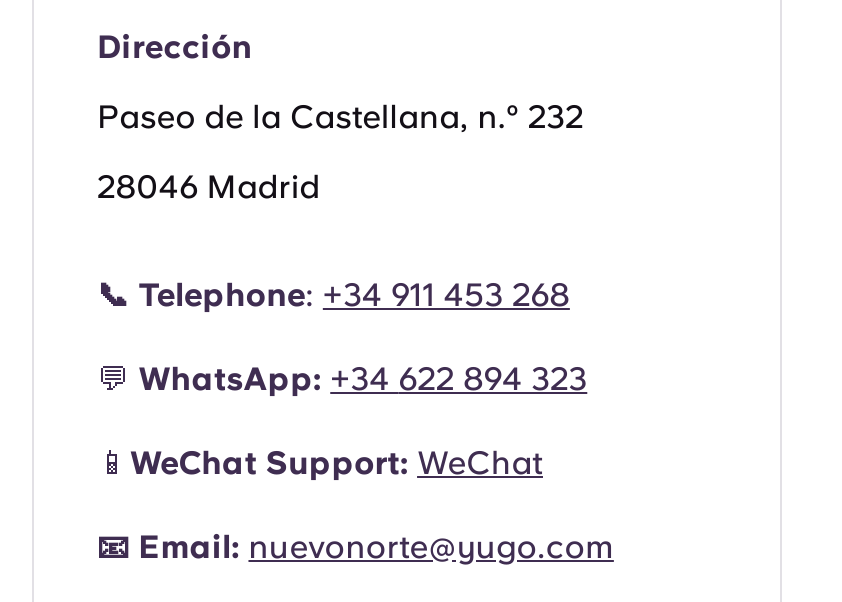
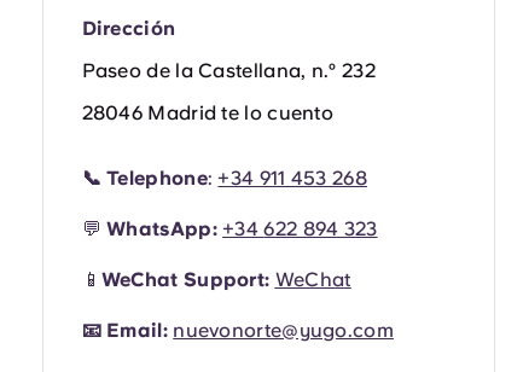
[97,167,320,205] 28046 Madrid -> [82,101,333,124] 28046 Madrid te lo cuento

